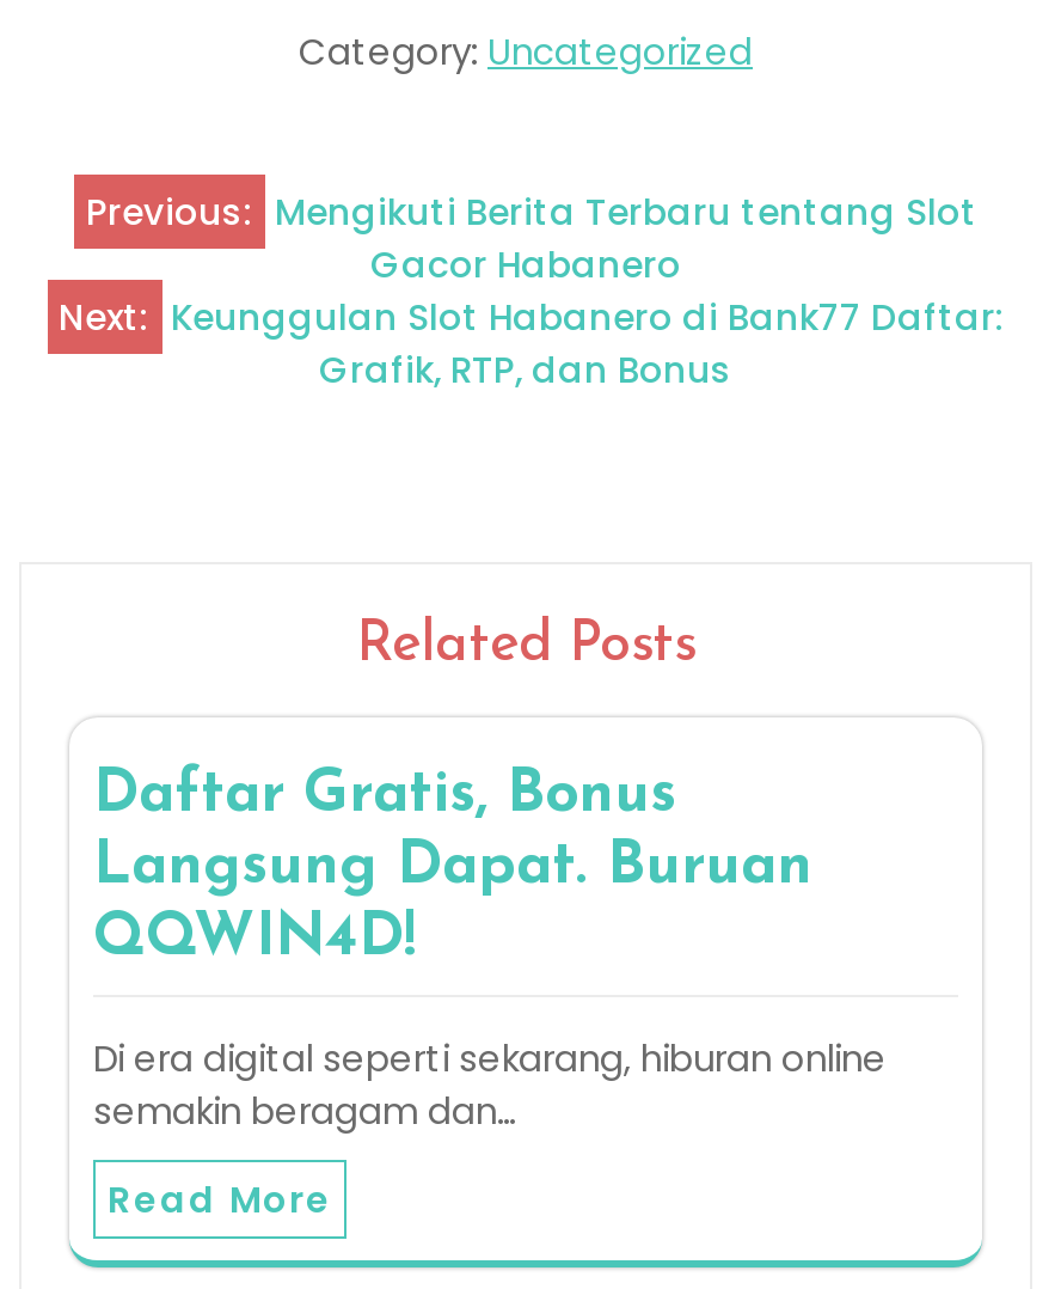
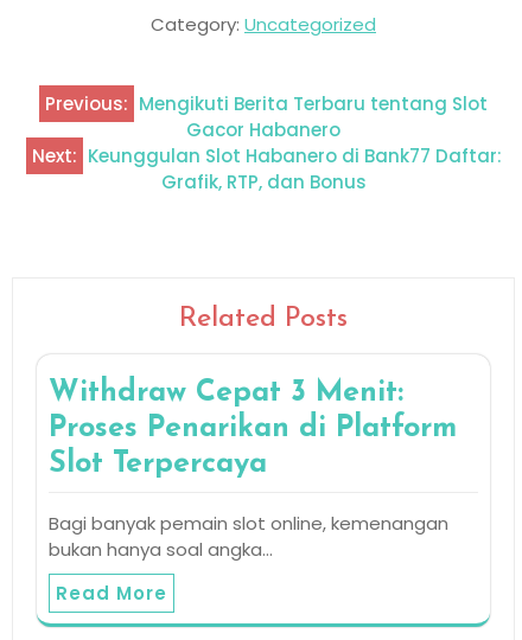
[93,765,812,968] Daftar Gratis, Bonus | Langsung Dapat. Buruan | QQWIN4D! -> [49,378,457,478] Withdraw Cepat 3 Menit: | Proses Penarikan di Platform | Slot Terpercaya
[93,1032,887,1135] Di era digital seperti sekarang, hiburan online | semakin beragam dan… -> [49,510,448,561] Bagi banyak pemain slot online, kemenangan | bukan hanya soal angka…

